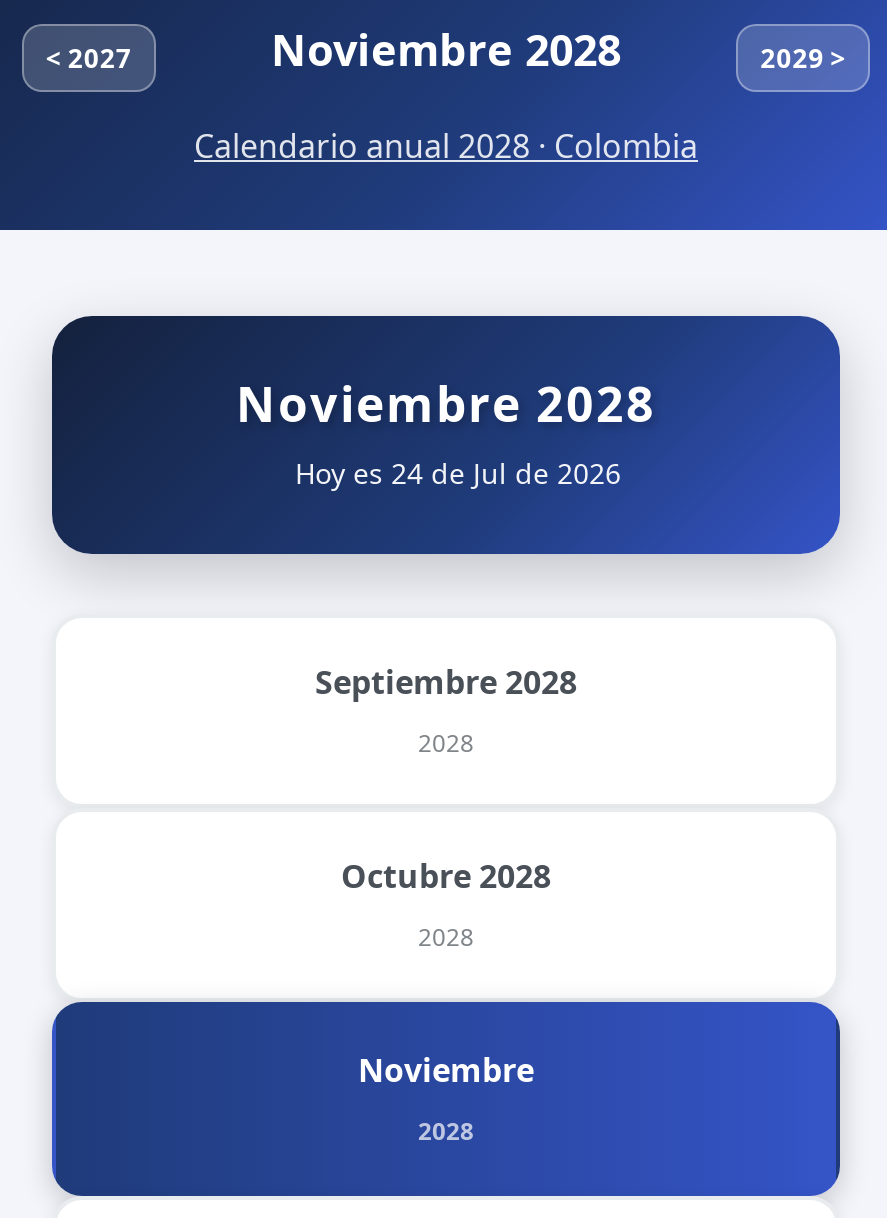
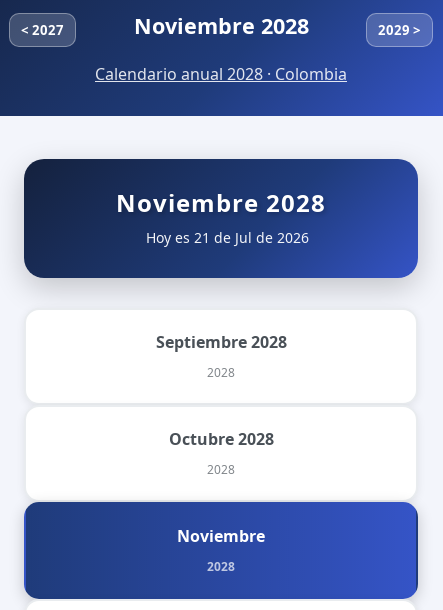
[287,454,621,492] Hoy es 24 de Jul de 2026 -> [141,228,308,247] Hoy es 21 de Jul de 2026

